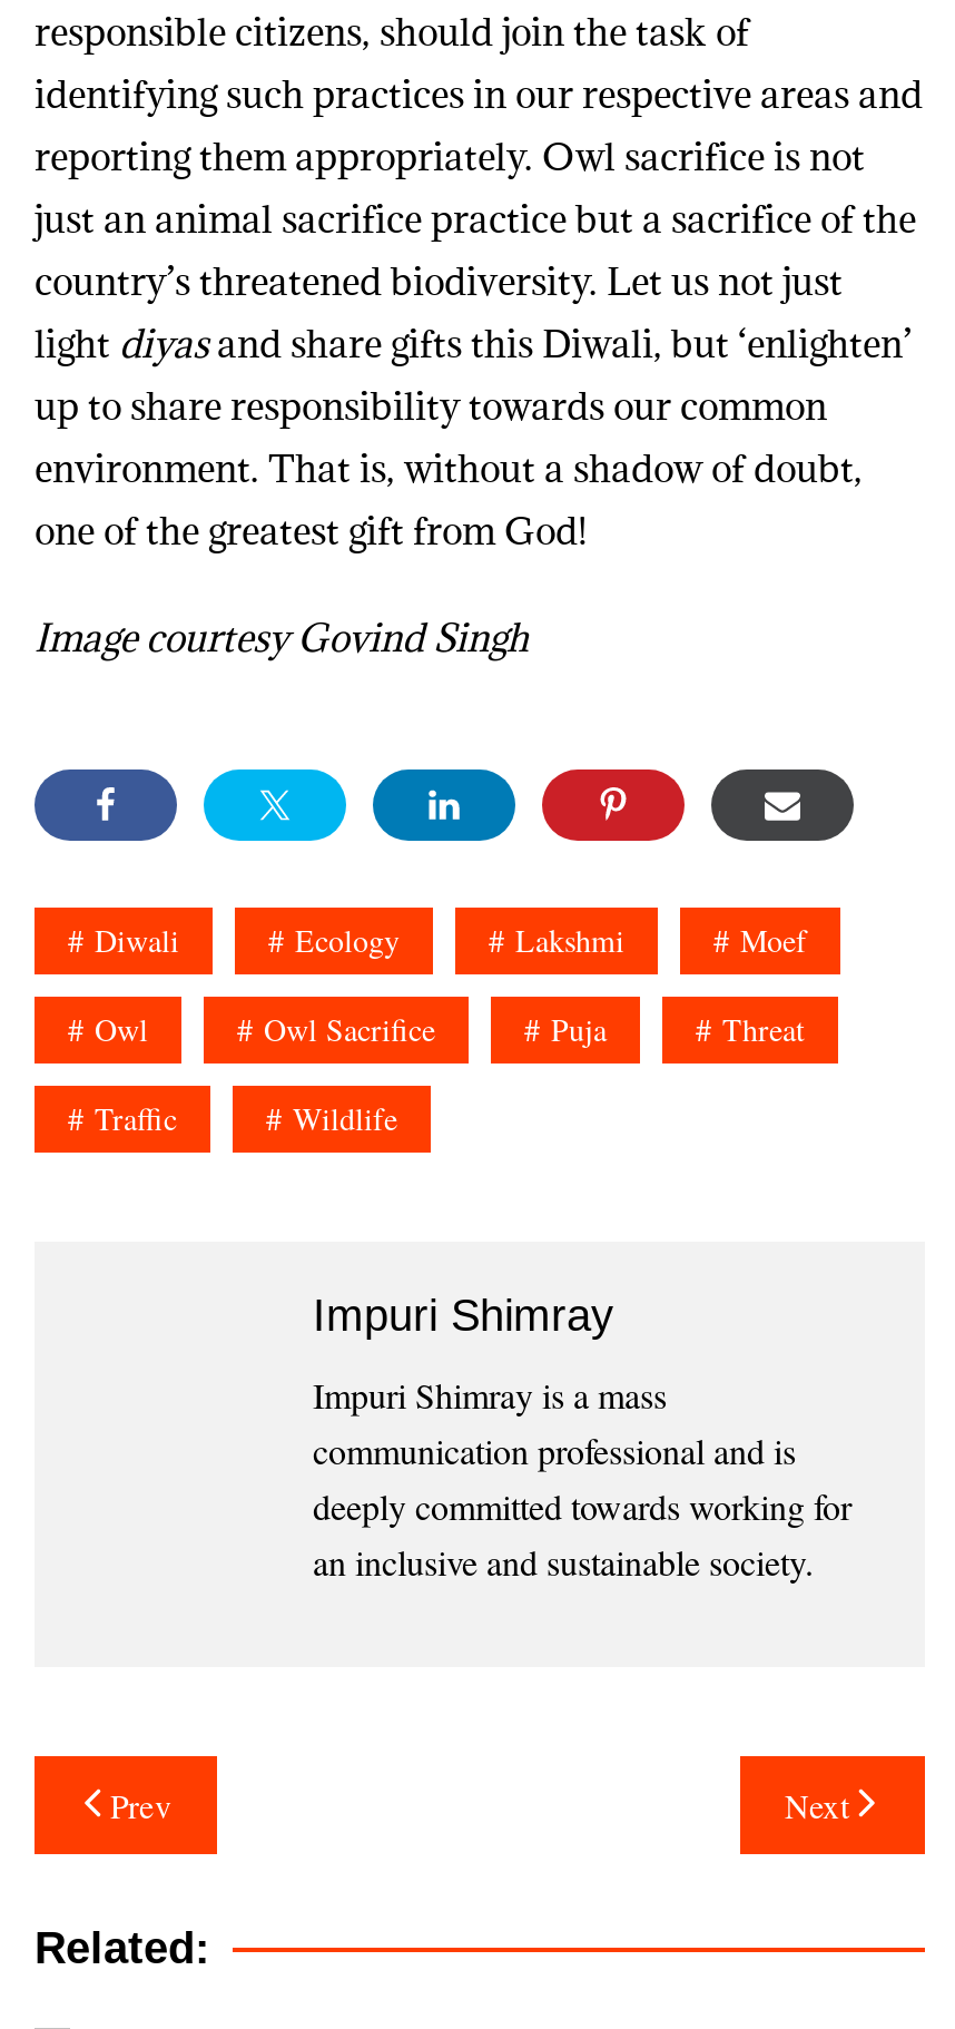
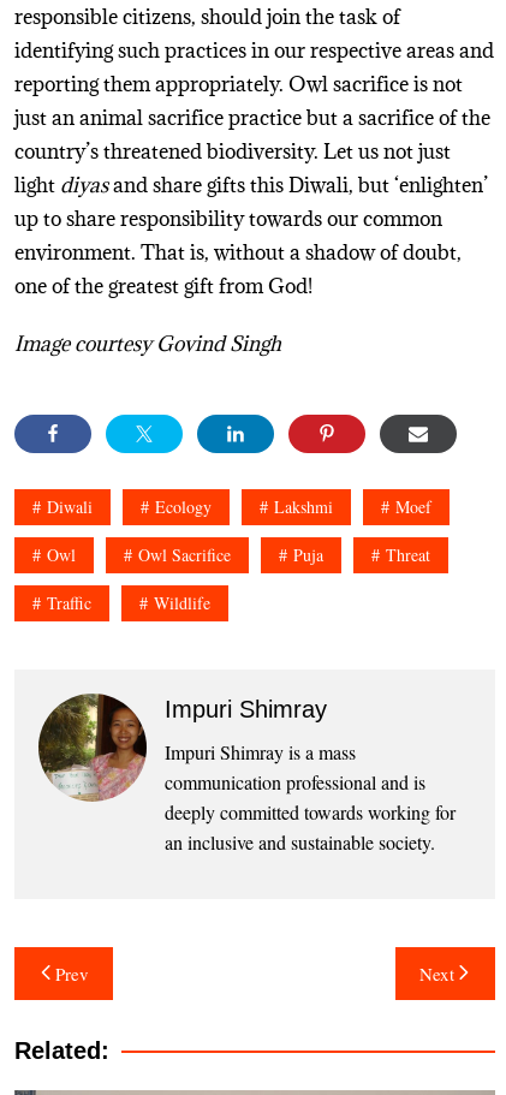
none -> [37,692,148,803] [image]

